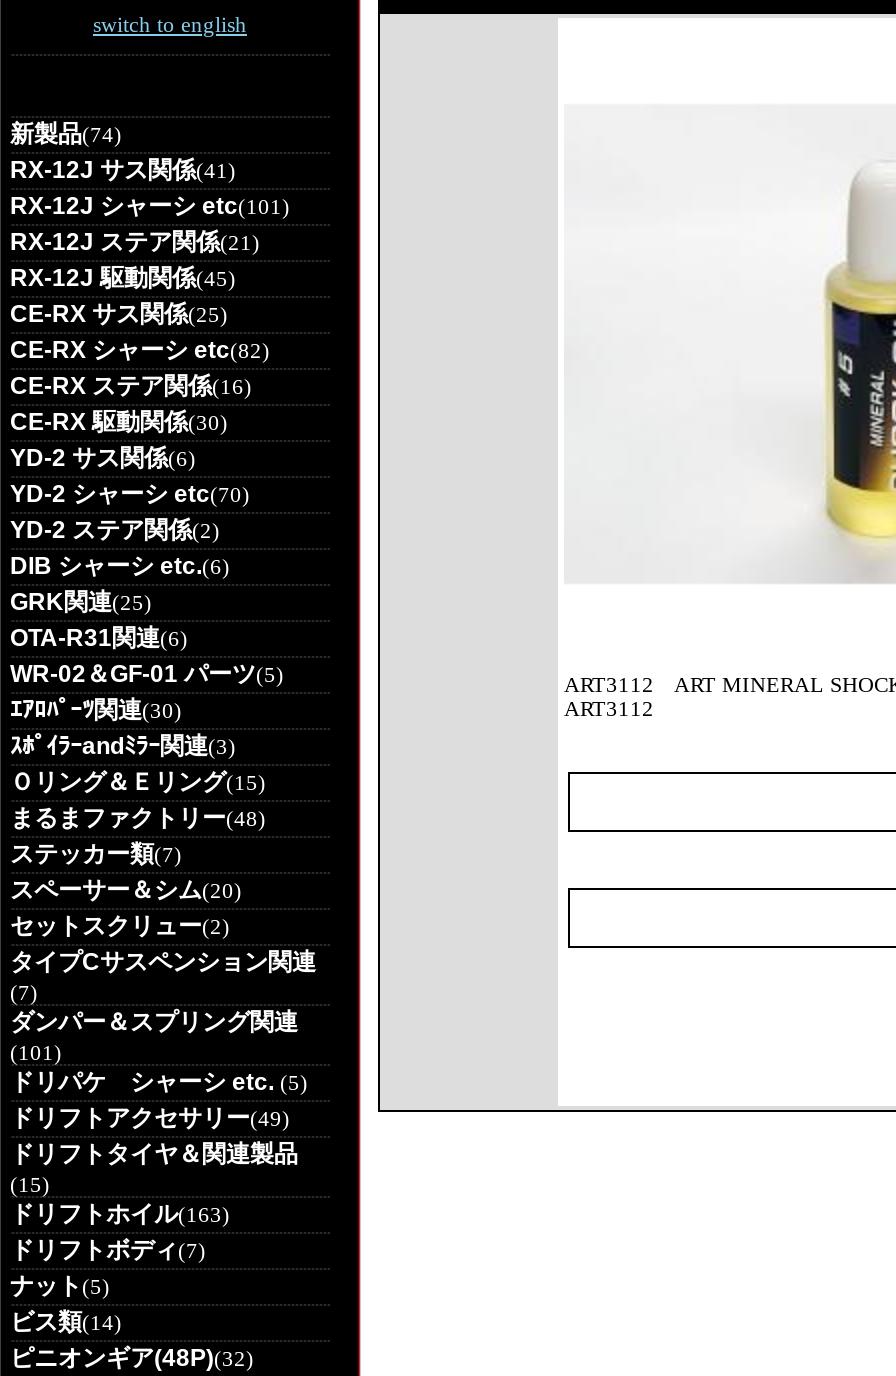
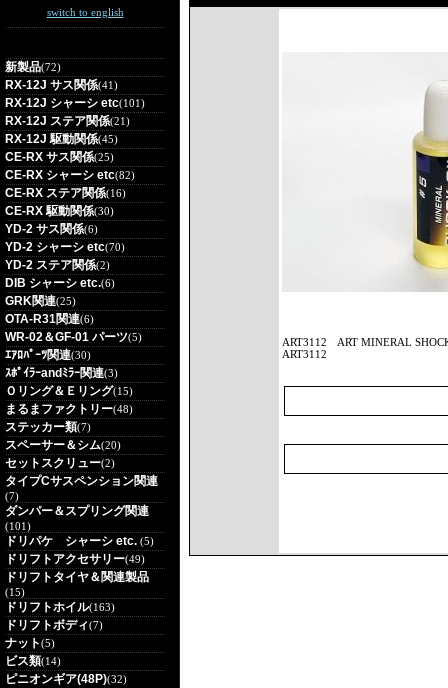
[10,120,122,148] 新製品(74) -> [5,60,61,74] 新製品(72)

